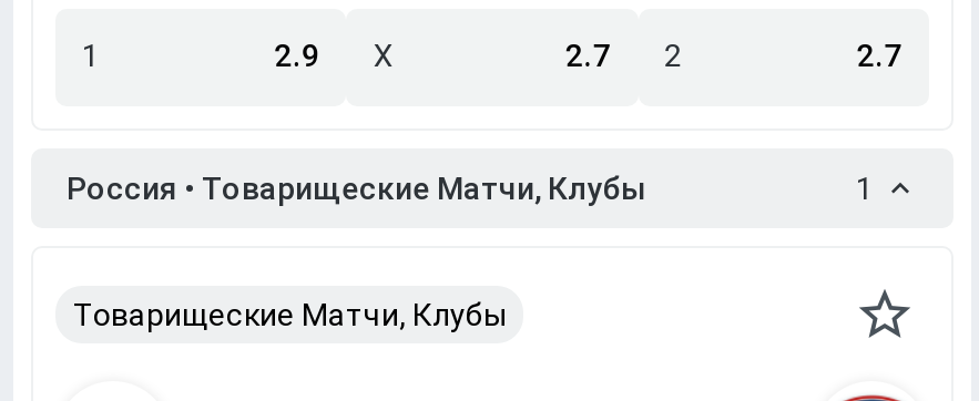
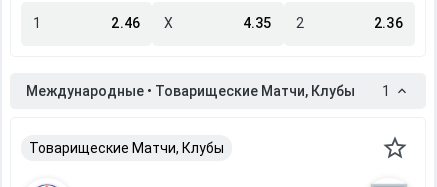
[274,38,394,73] 2.9 X -> [111,15,174,31] 2.46 X
[565,38,683,73] 2.7 2 -> [243,15,304,31] 4.35 2
[856,38,902,73] 2.7 -> [374,15,403,31] 2.36
[67,171,645,206] Россия • Товарищеские Матчи, Клубы -> [26,83,355,99] Международные • Товарищеские Матчи, Клубы

